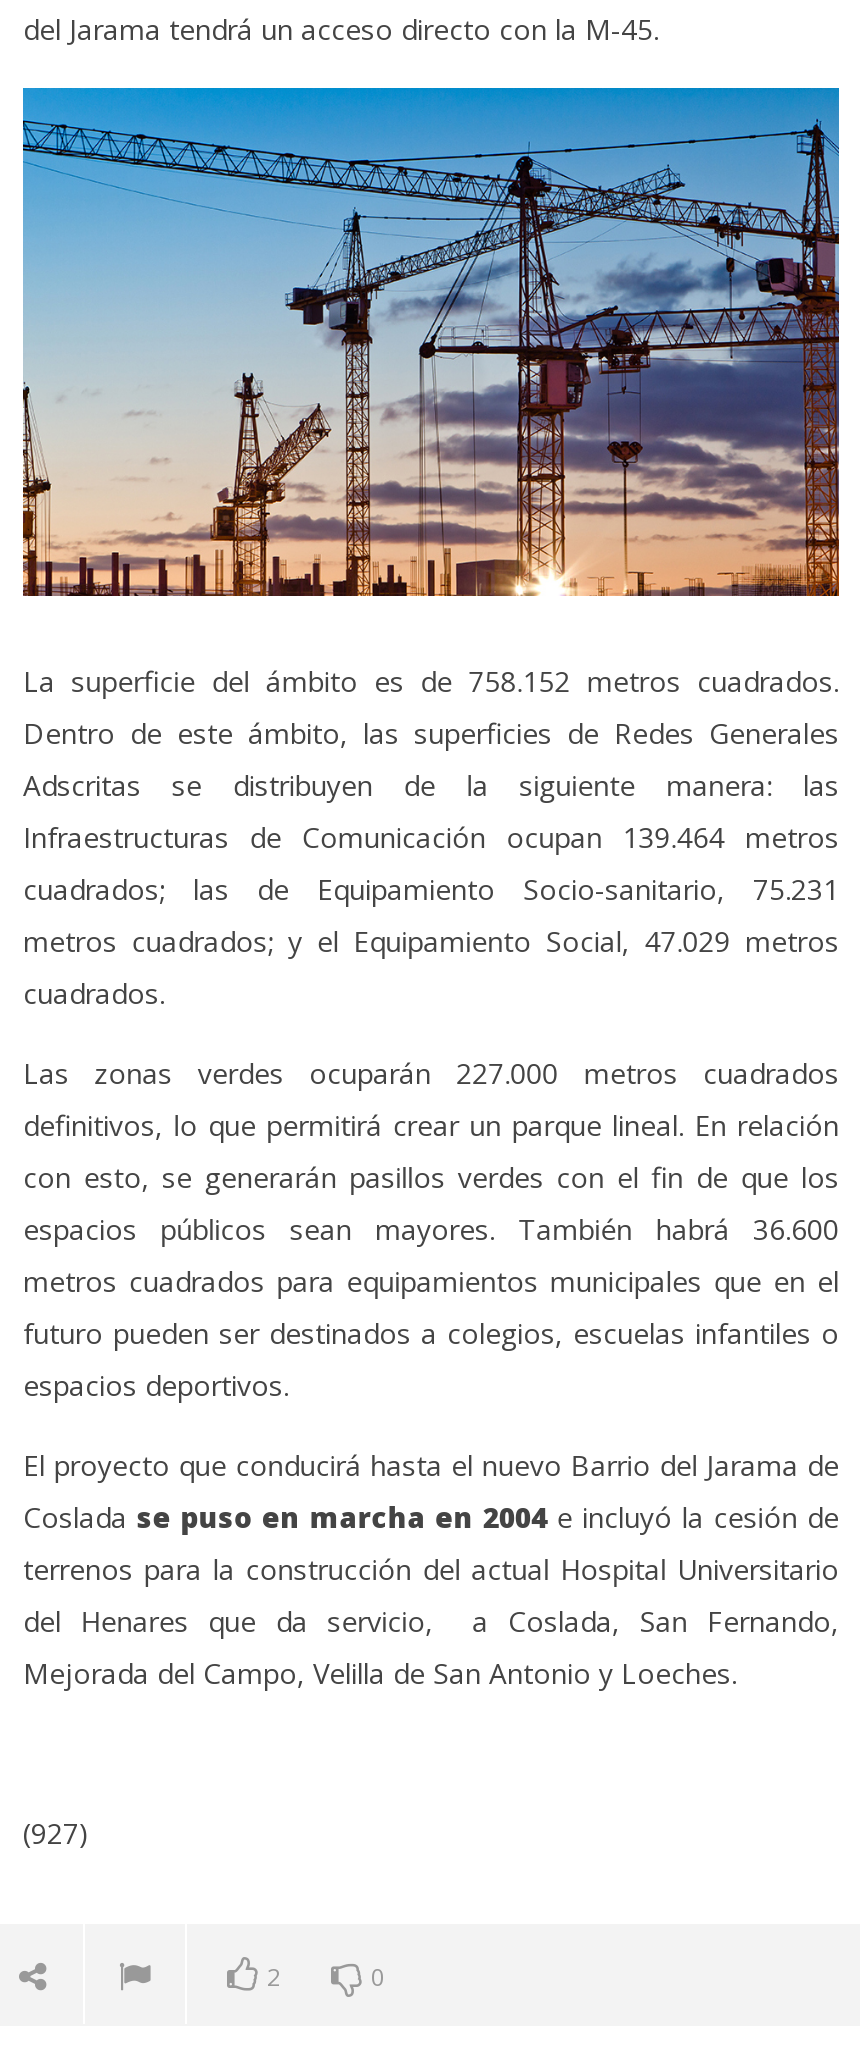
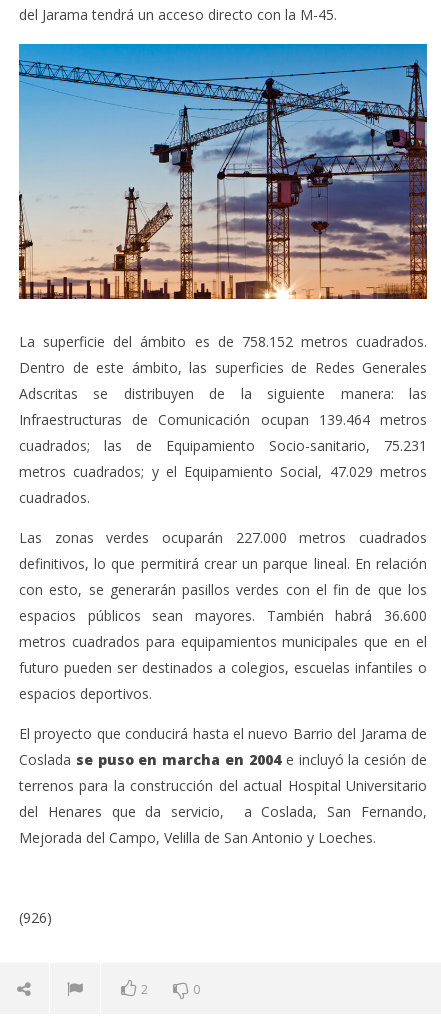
[23,1815,89,1853] (927) -> [19,908,52,927] (926)

